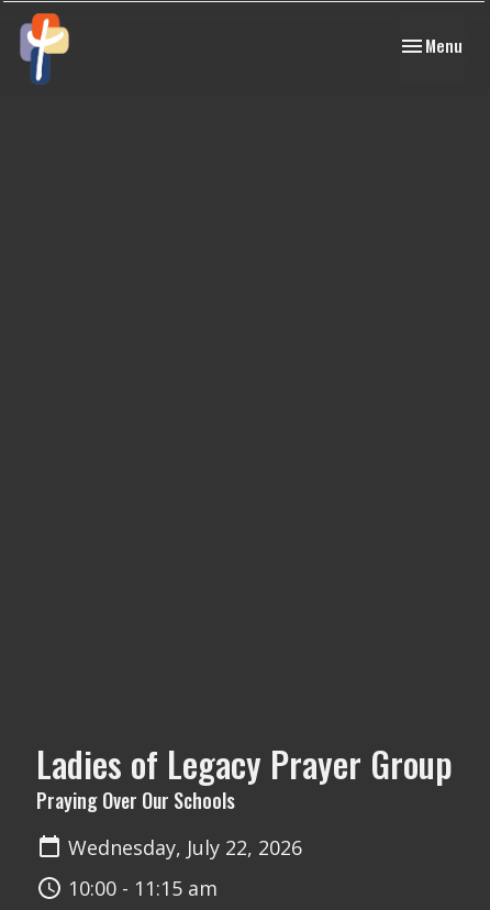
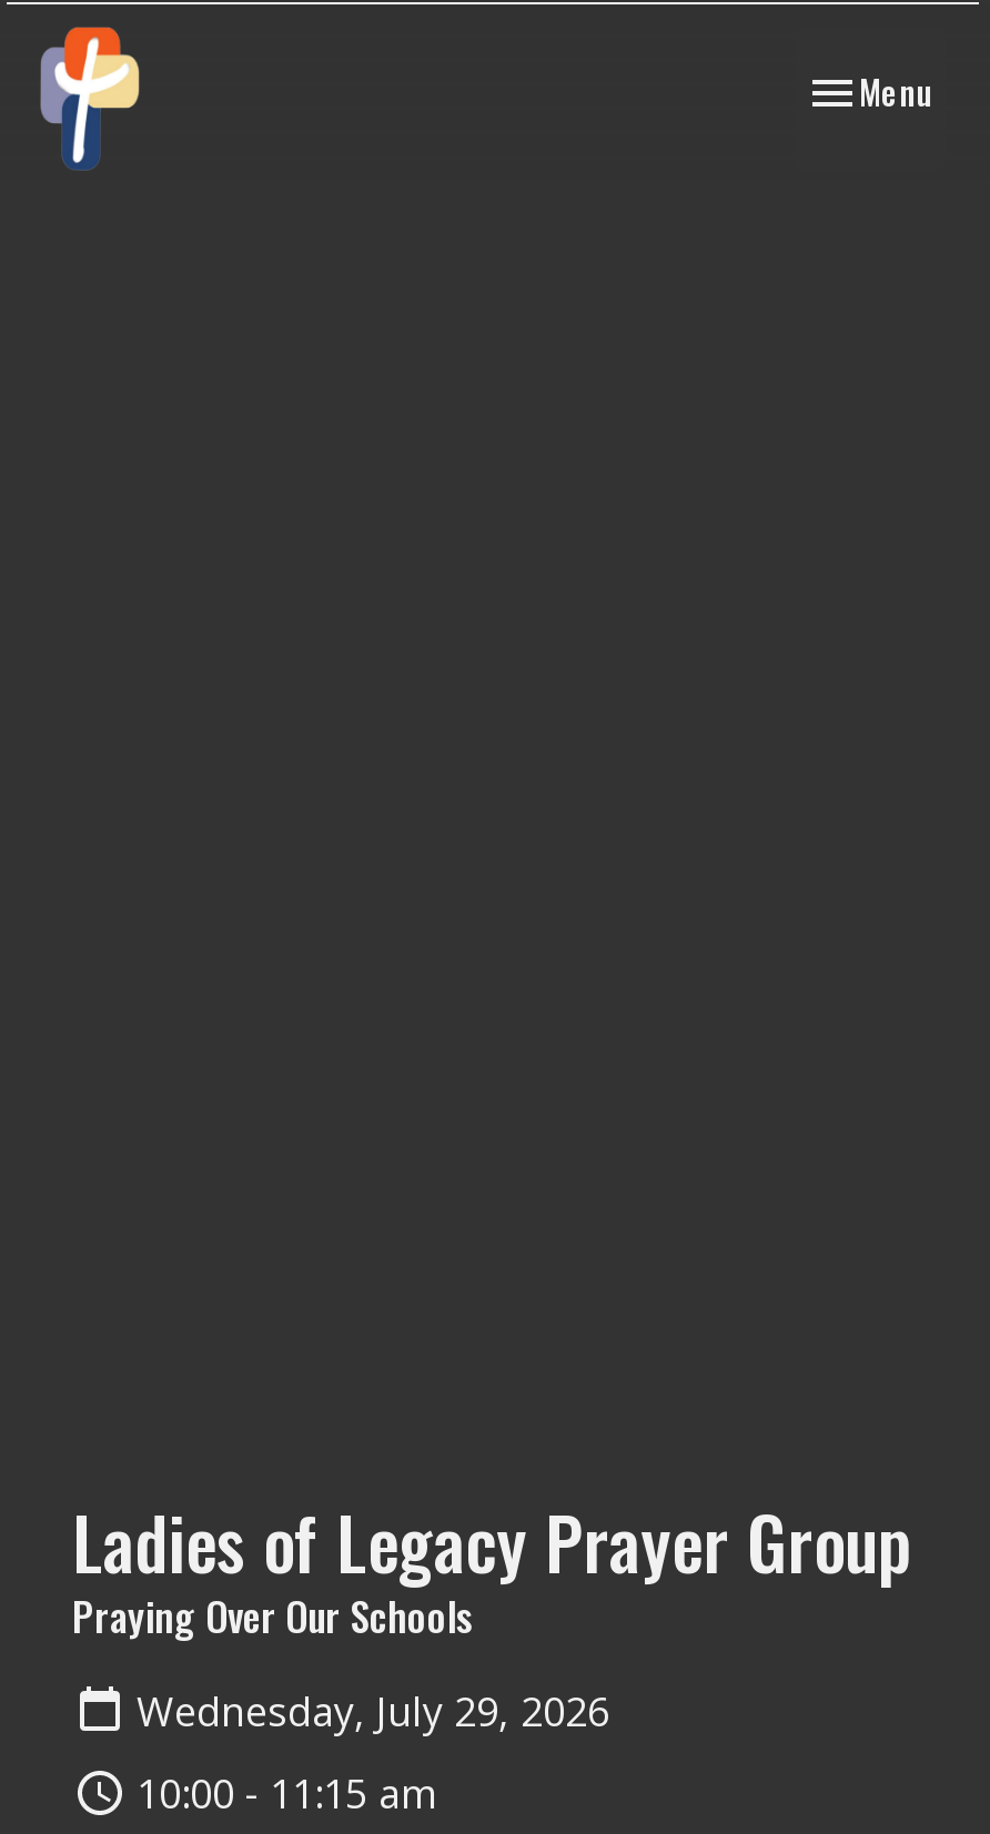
[68,834,302,860] Wednesday, July 22, 2026 -> [137,1683,609,1737] Wednesday, July 29, 2026

